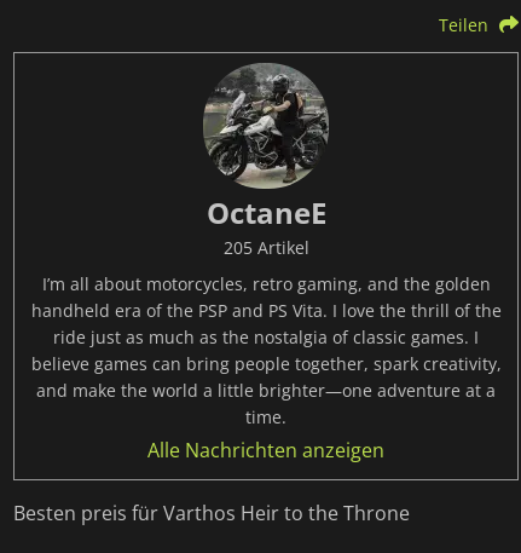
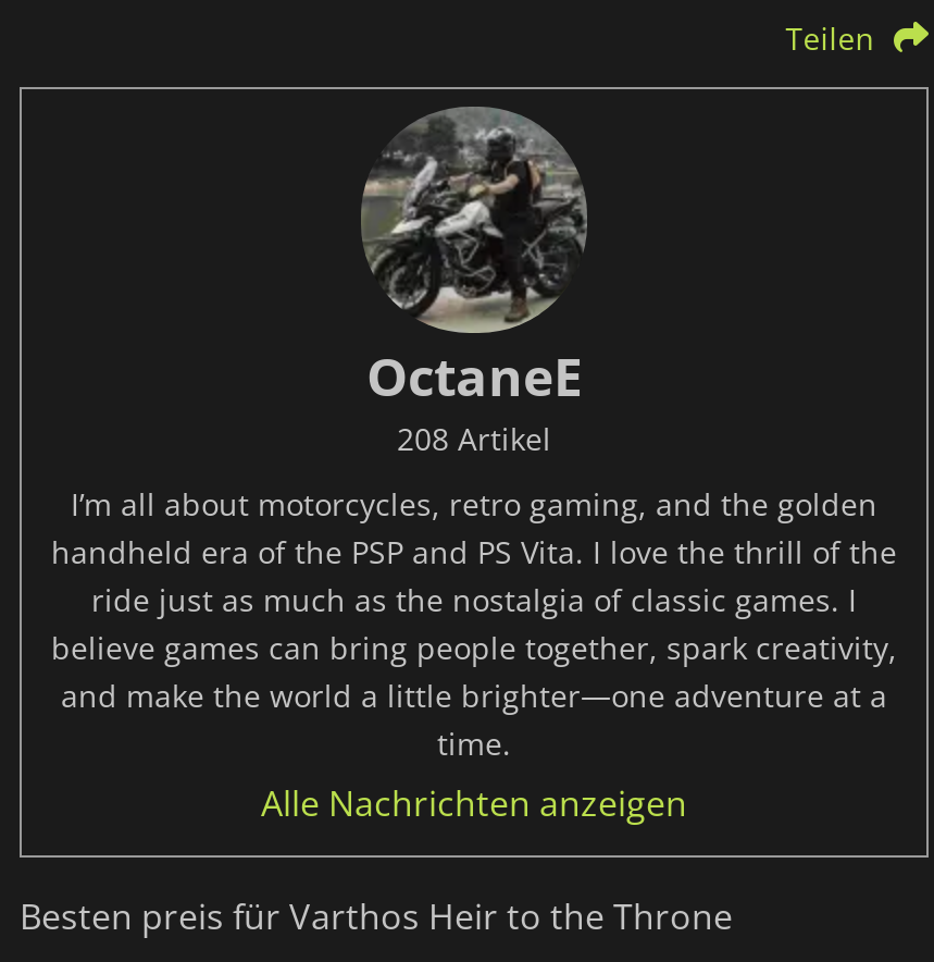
[223,236,309,259] 205 Artikel -> [397,419,551,460] 208 Artikel

